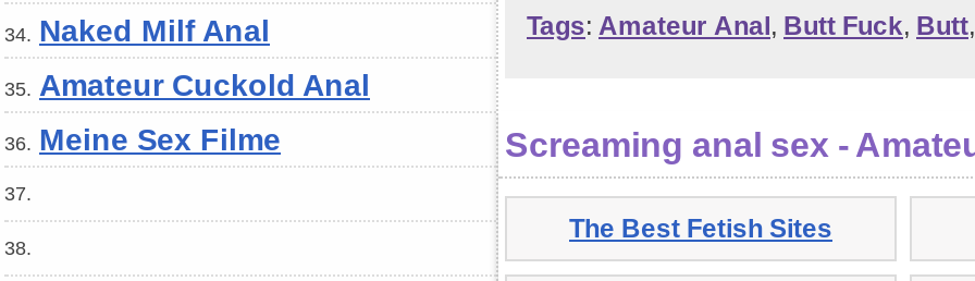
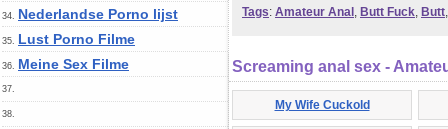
[4,13,270,48] 34. Naked Milf Anal -> [2,6,178,22] 34. Nederlandse Porno lijst
[4,68,370,102] 35. Amateur Cuckold Anal -> [2,31,135,47] 35. Lust Porno Filme
[569,213,832,244] The Best Fetish Sites -> [274,98,369,112] My Wife Cuckold

